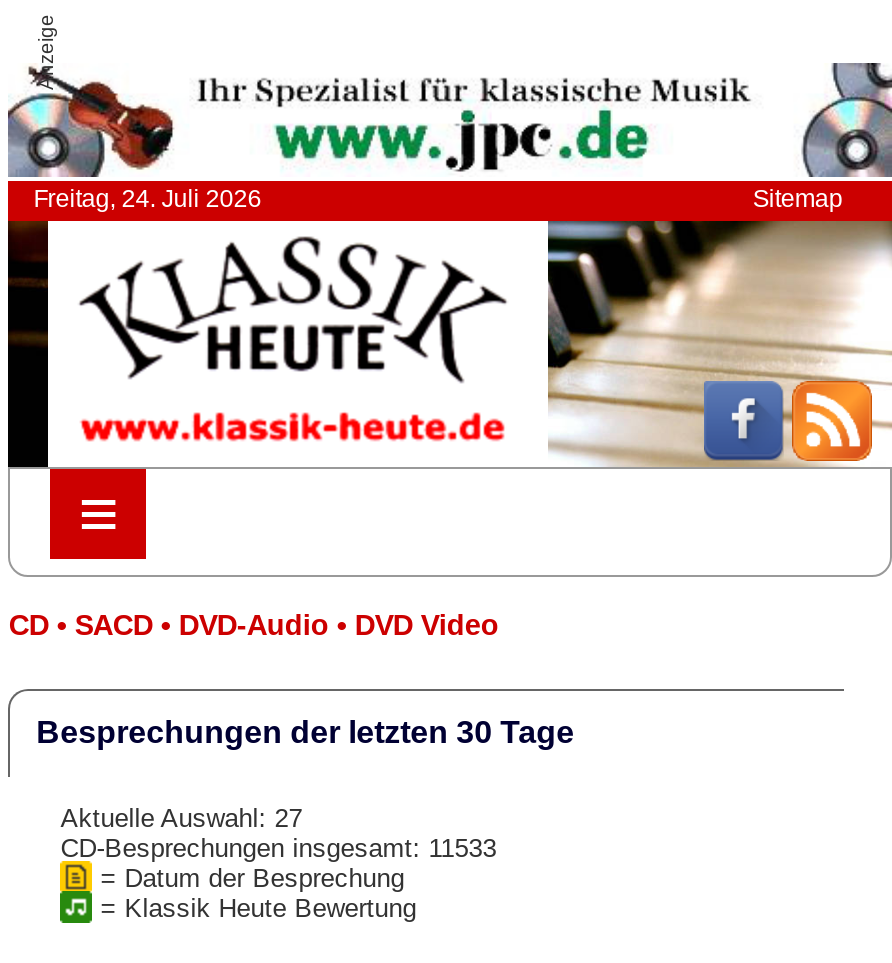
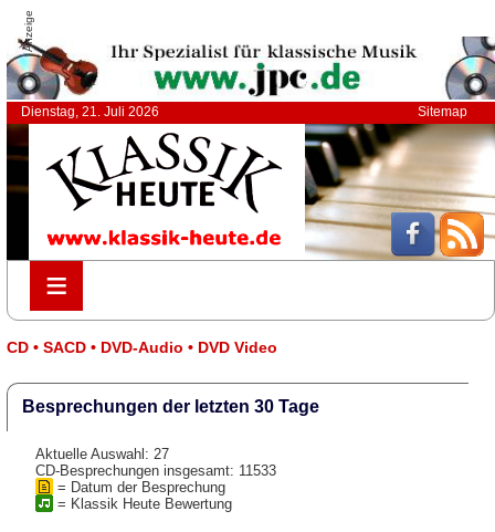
[33,185,261,213] Freitag, 24. Juli 2026 -> [21,104,159,120] Dienstag, 21. Juli 2026

